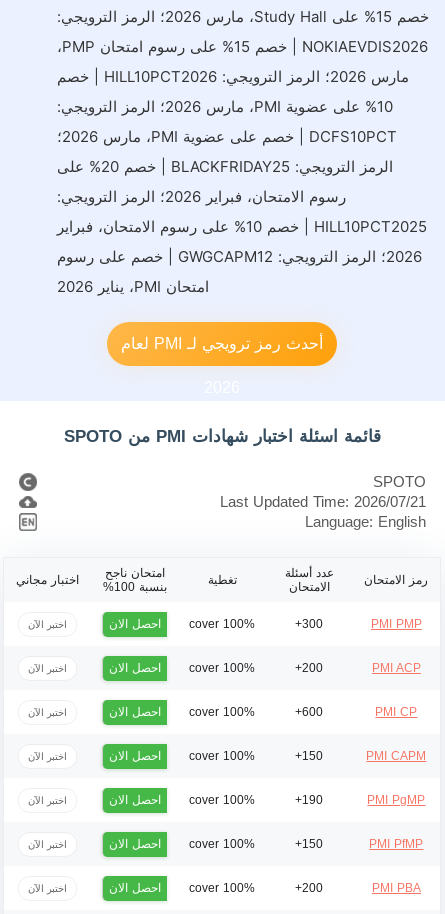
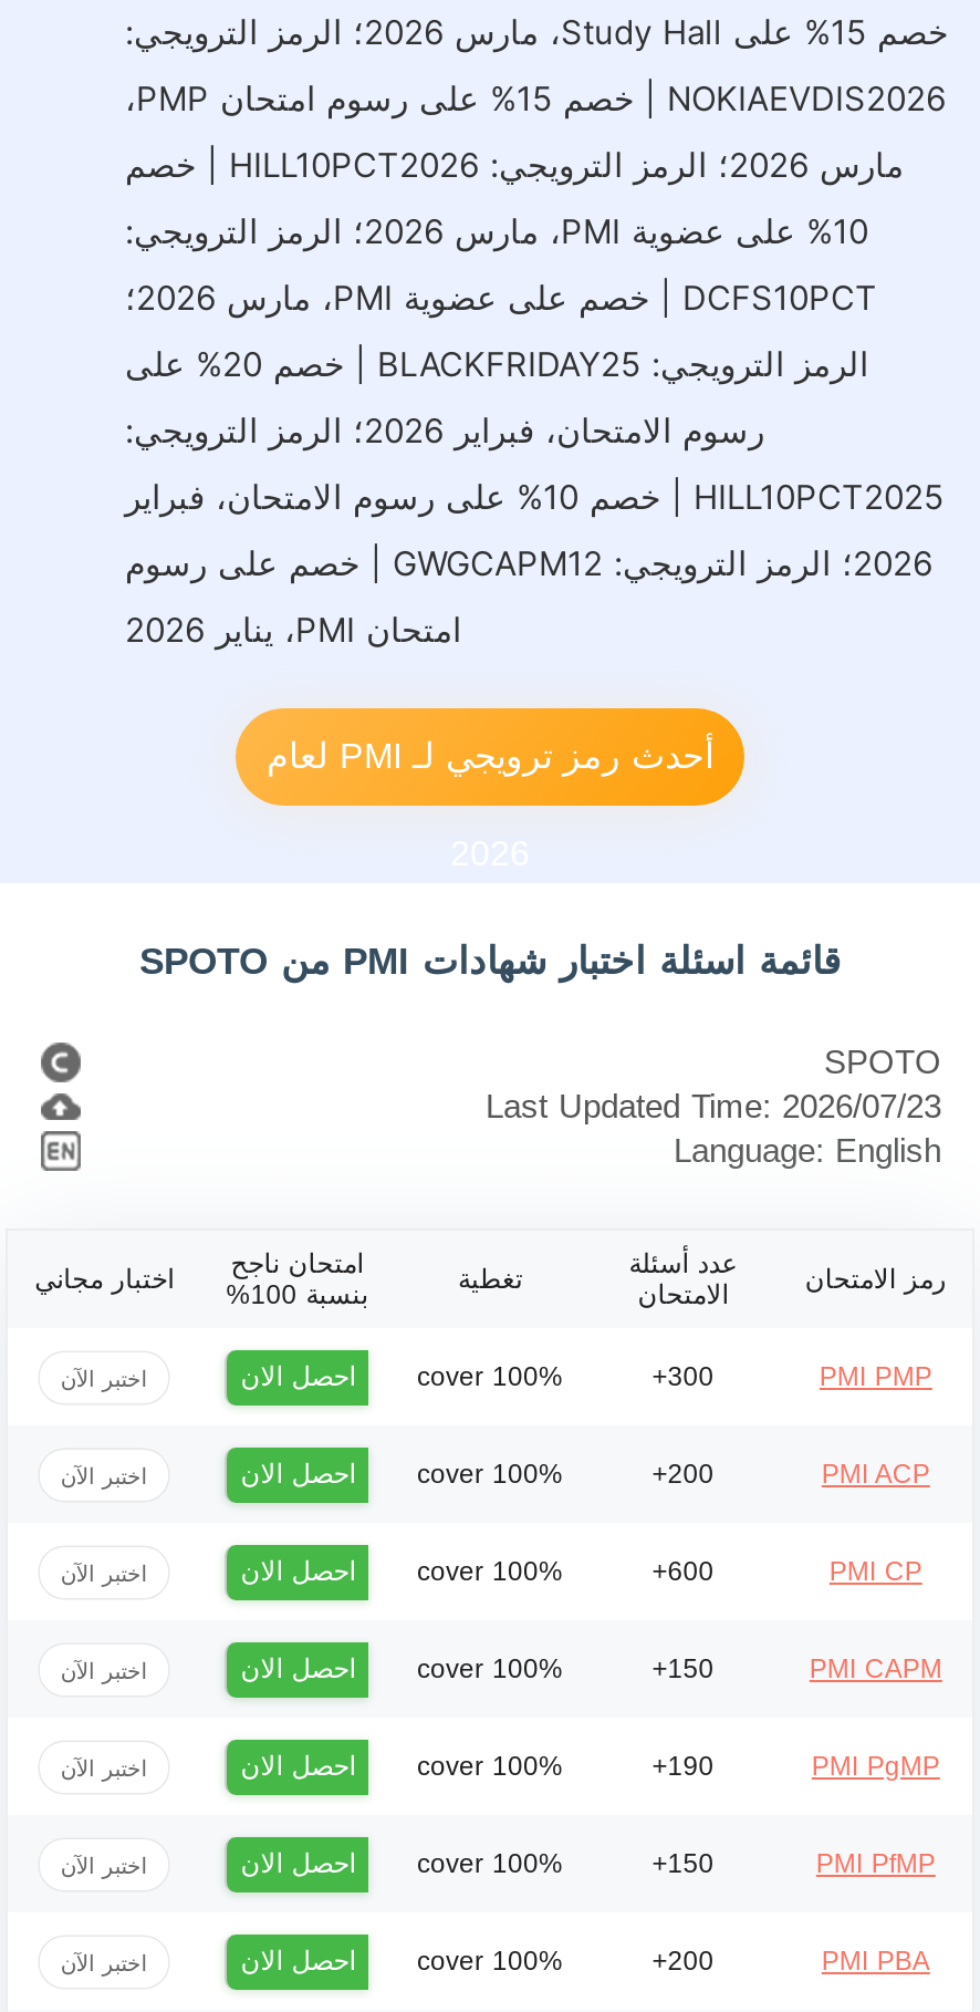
[220,493,426,510] Last Updated Time: 2026/07/21 -> [486,1087,941,1124] Last Updated Time: 2026/07/23

